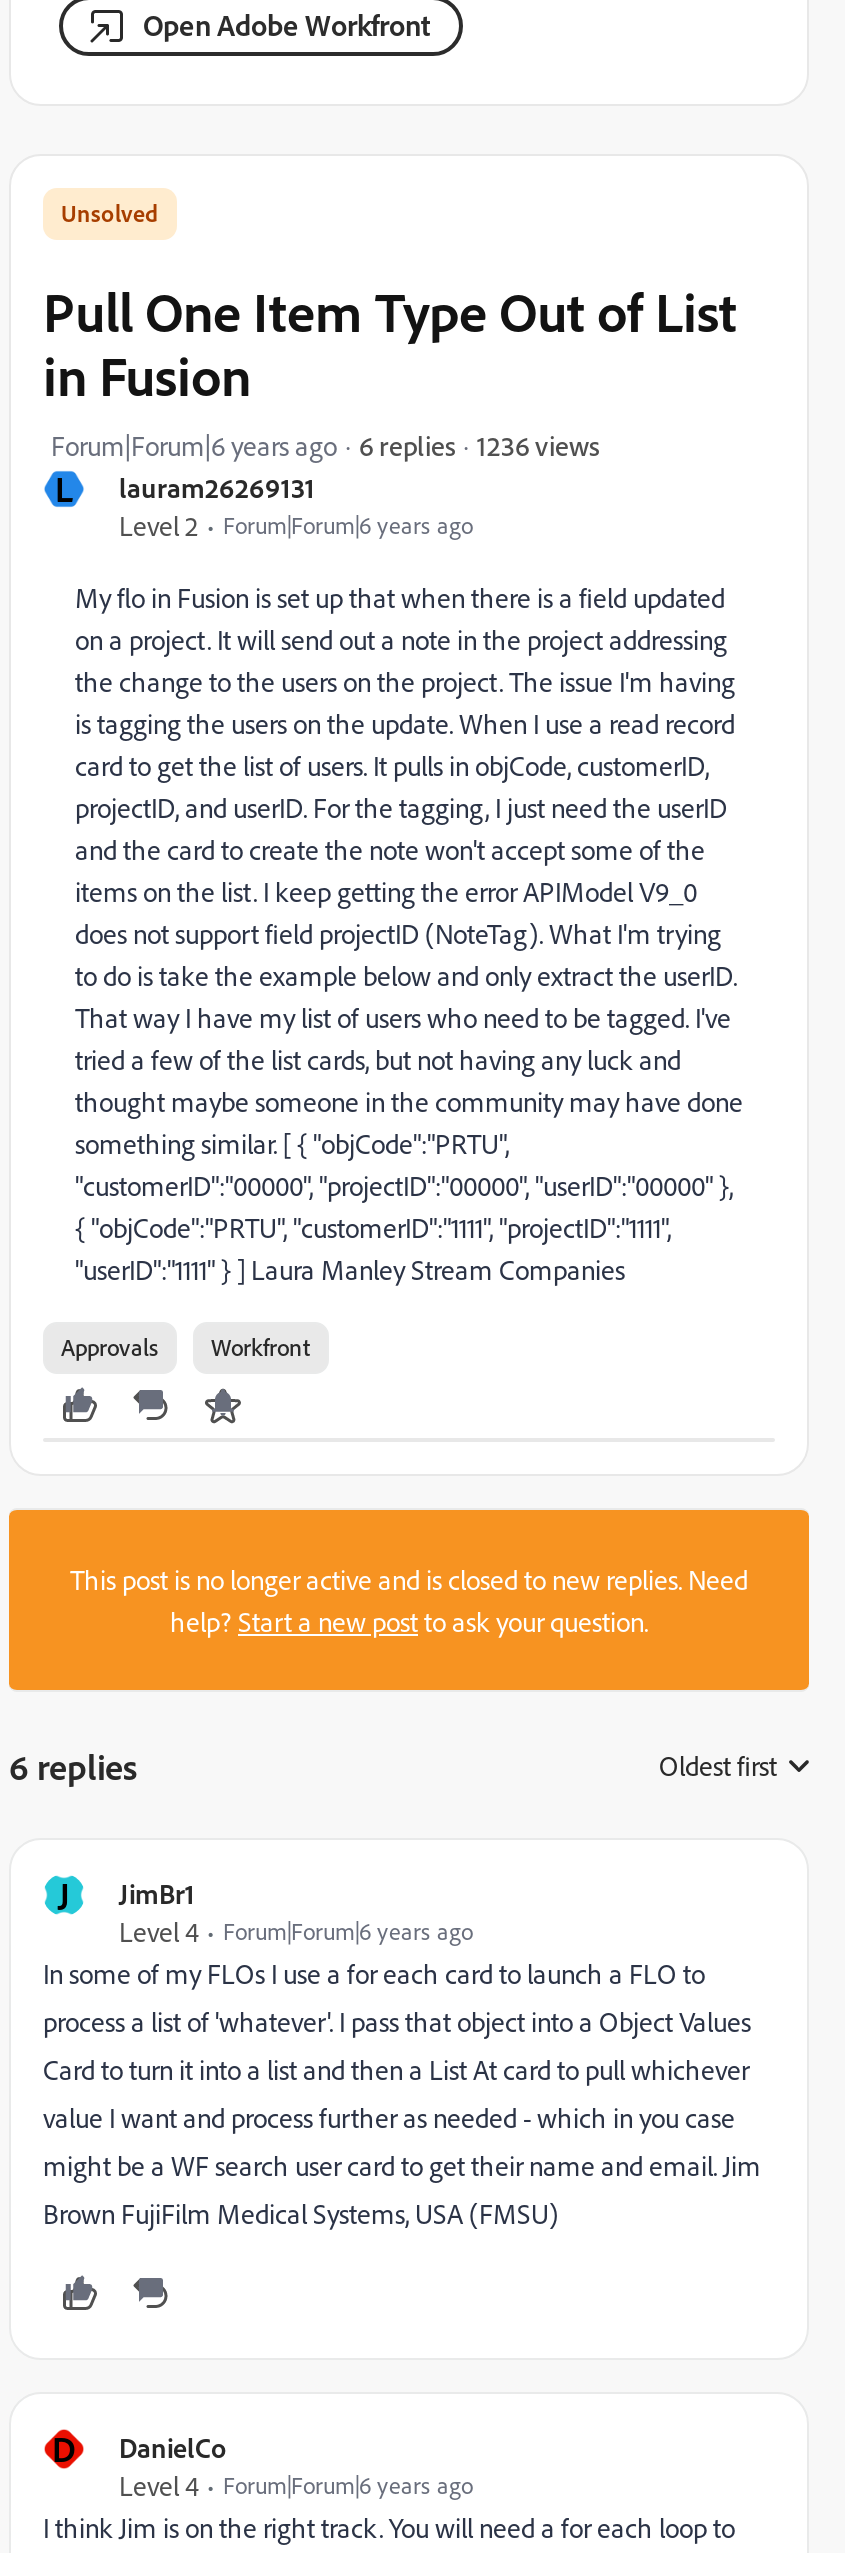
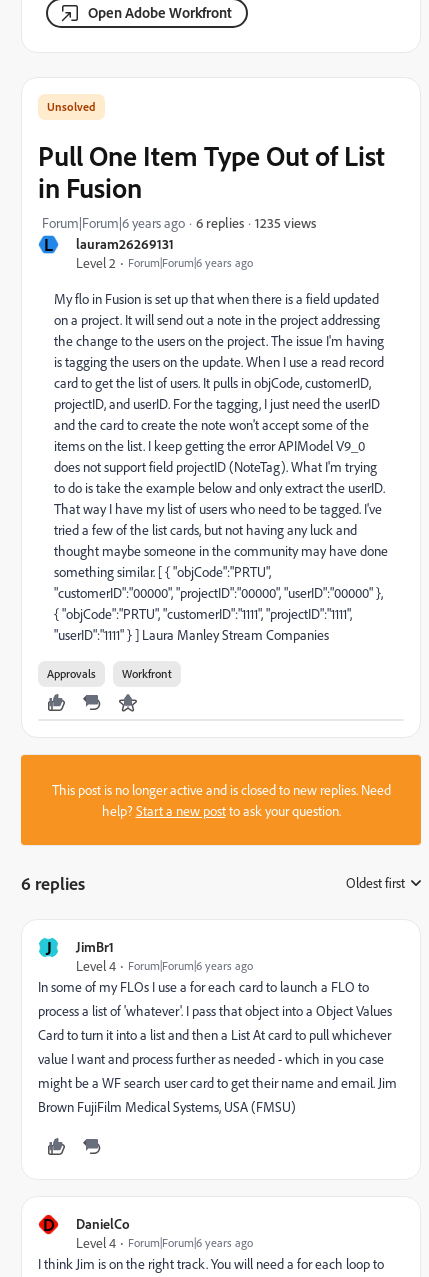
[477,427,599,461] 1236 views -> [255,213,316,230] 1235 views

